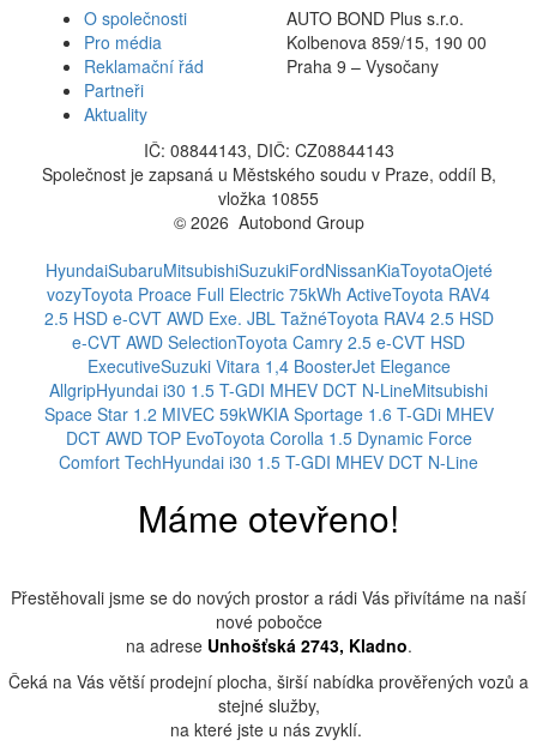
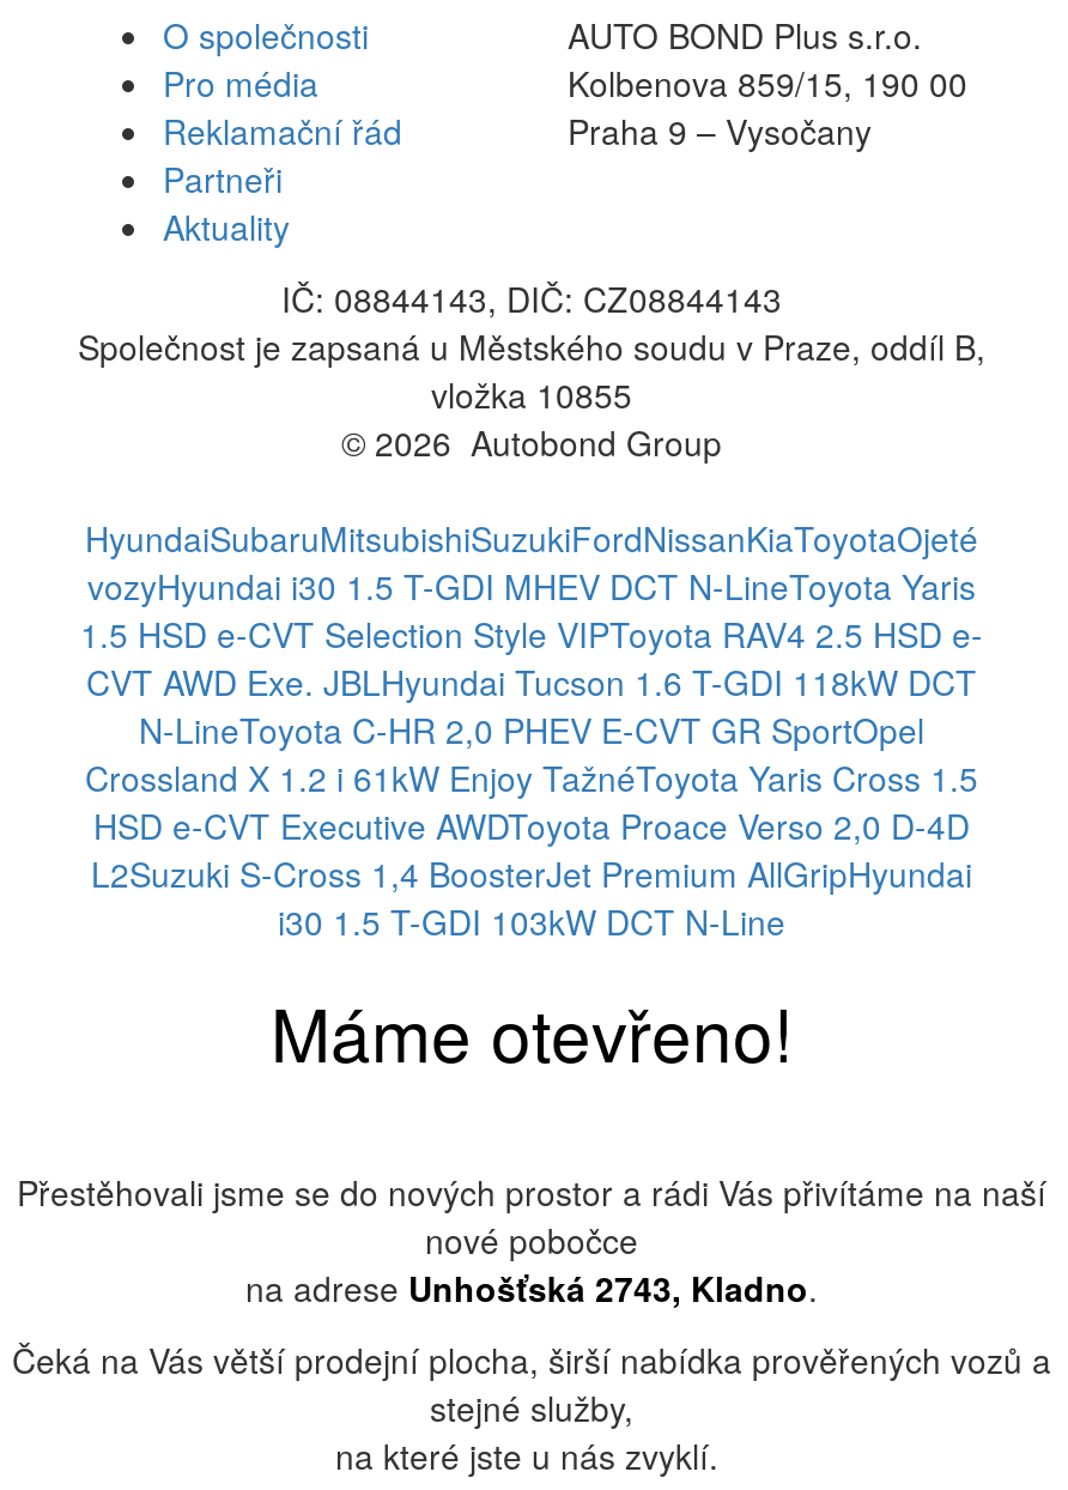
[44,281,493,473] vozyToyota Proace Full Electric 75kWh ActiveToyota RAV4 | 2.5 HSD e-CVT AWD Exe. JBL TažnéToyota RAV4 2.5 HSD | e-CVT AWD SelectionToyota Camry 2.5 e-CVT HSD | ExecutiveSuzuki Vitara 1,4 BoosterJet Elegance | AllgripHyundai i30 1.5 T-GDI MHEV DCT N-LineMitsubishi | Space Star 1.2 MIVEC 59kWKIA Sportage 1.6 T-GDi MHEV | DCT AWD TOP EvoToyota Corolla 1.5 Dynamic Force | Comfort TechHyundai i30 1.5 T-GDI MHEV DCT N-Line -> [80,562,983,946] vozyHyundai i30 1.5 T-GDI MHEV DCT N-LineToyota Yaris | 1.5 HSD e-CVT Selection Style VIPToyota RAV4 2.5 HSD e- | CVT AWD Exe. JBLHyundai Tucson 1.6 T-GDI 118kW DCT | N-LineToyota C-HR 2,0 PHEV E-CVT GR SportOpel | Crossland X 1.2 i 61kW Enjoy TažnéToyota Yaris Cross 1.5 | HSD e-CVT Executive AWDToyota Proace Verso 2,0 D-4D | L2Suzuki S-Cross 1,4 BoosterJet Premium AllGripHyundai | i30 1.5 T-GDI 103kW DCT N-Line

